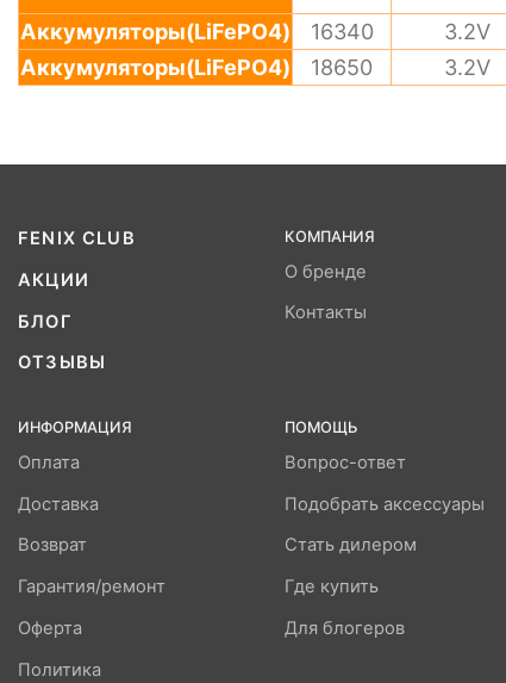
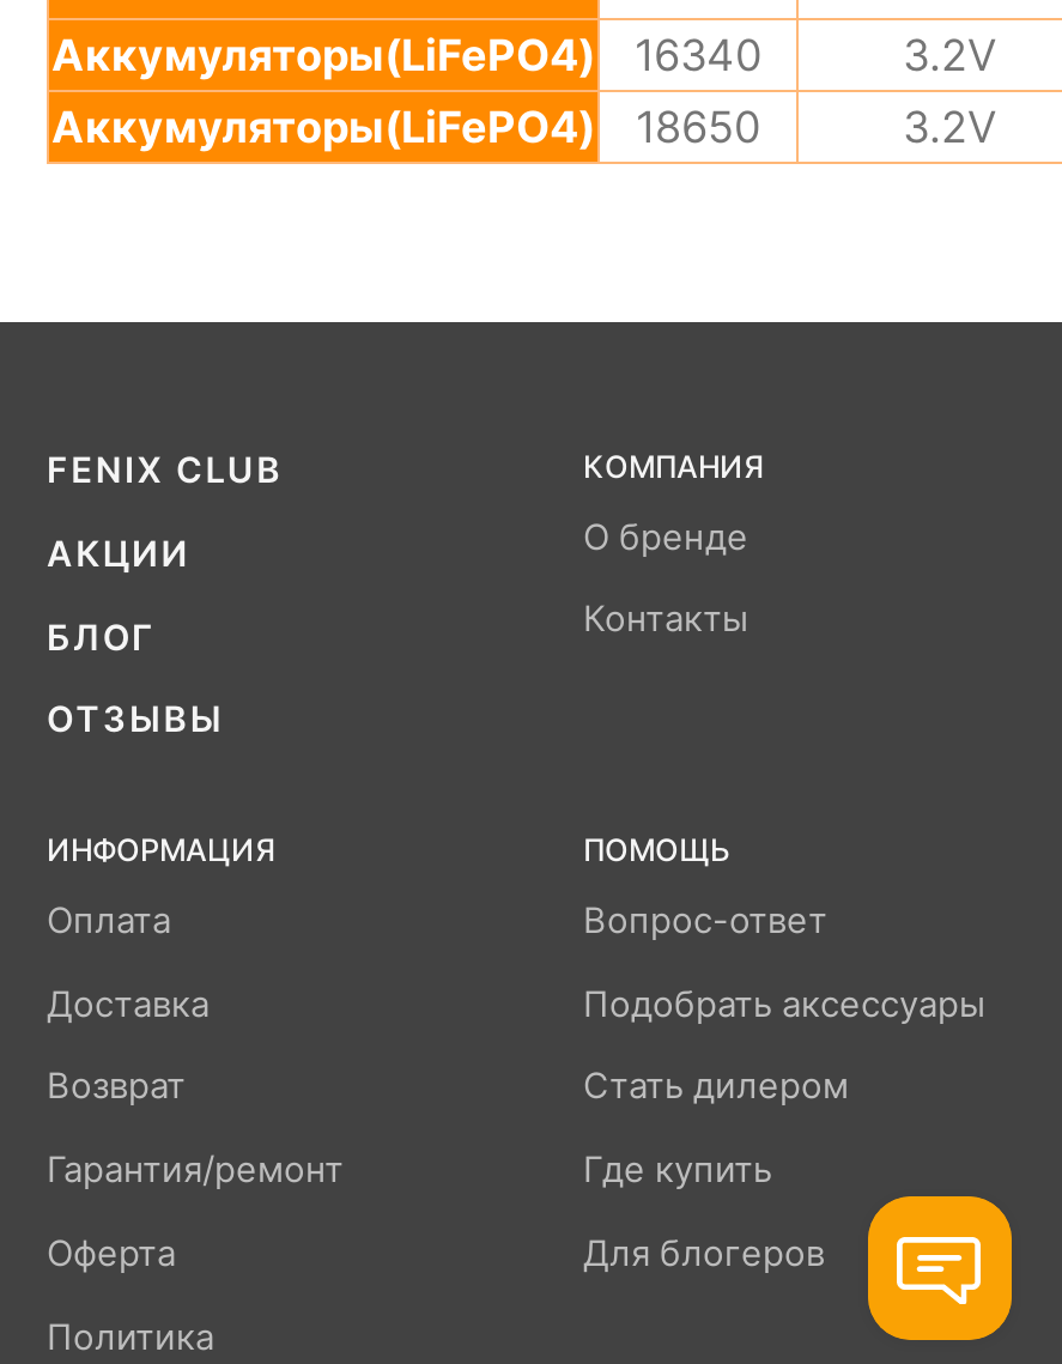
none -> [866,1194,1014,1342] [image]

